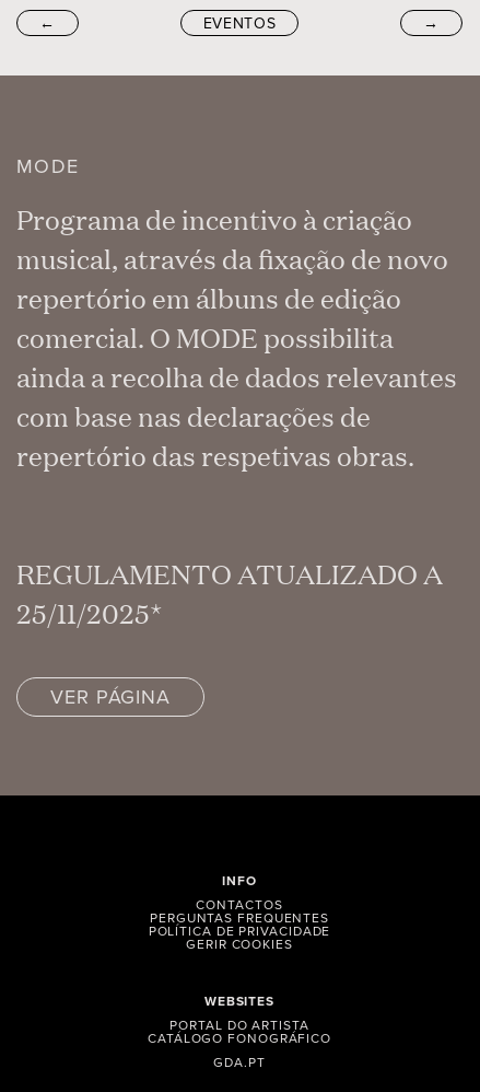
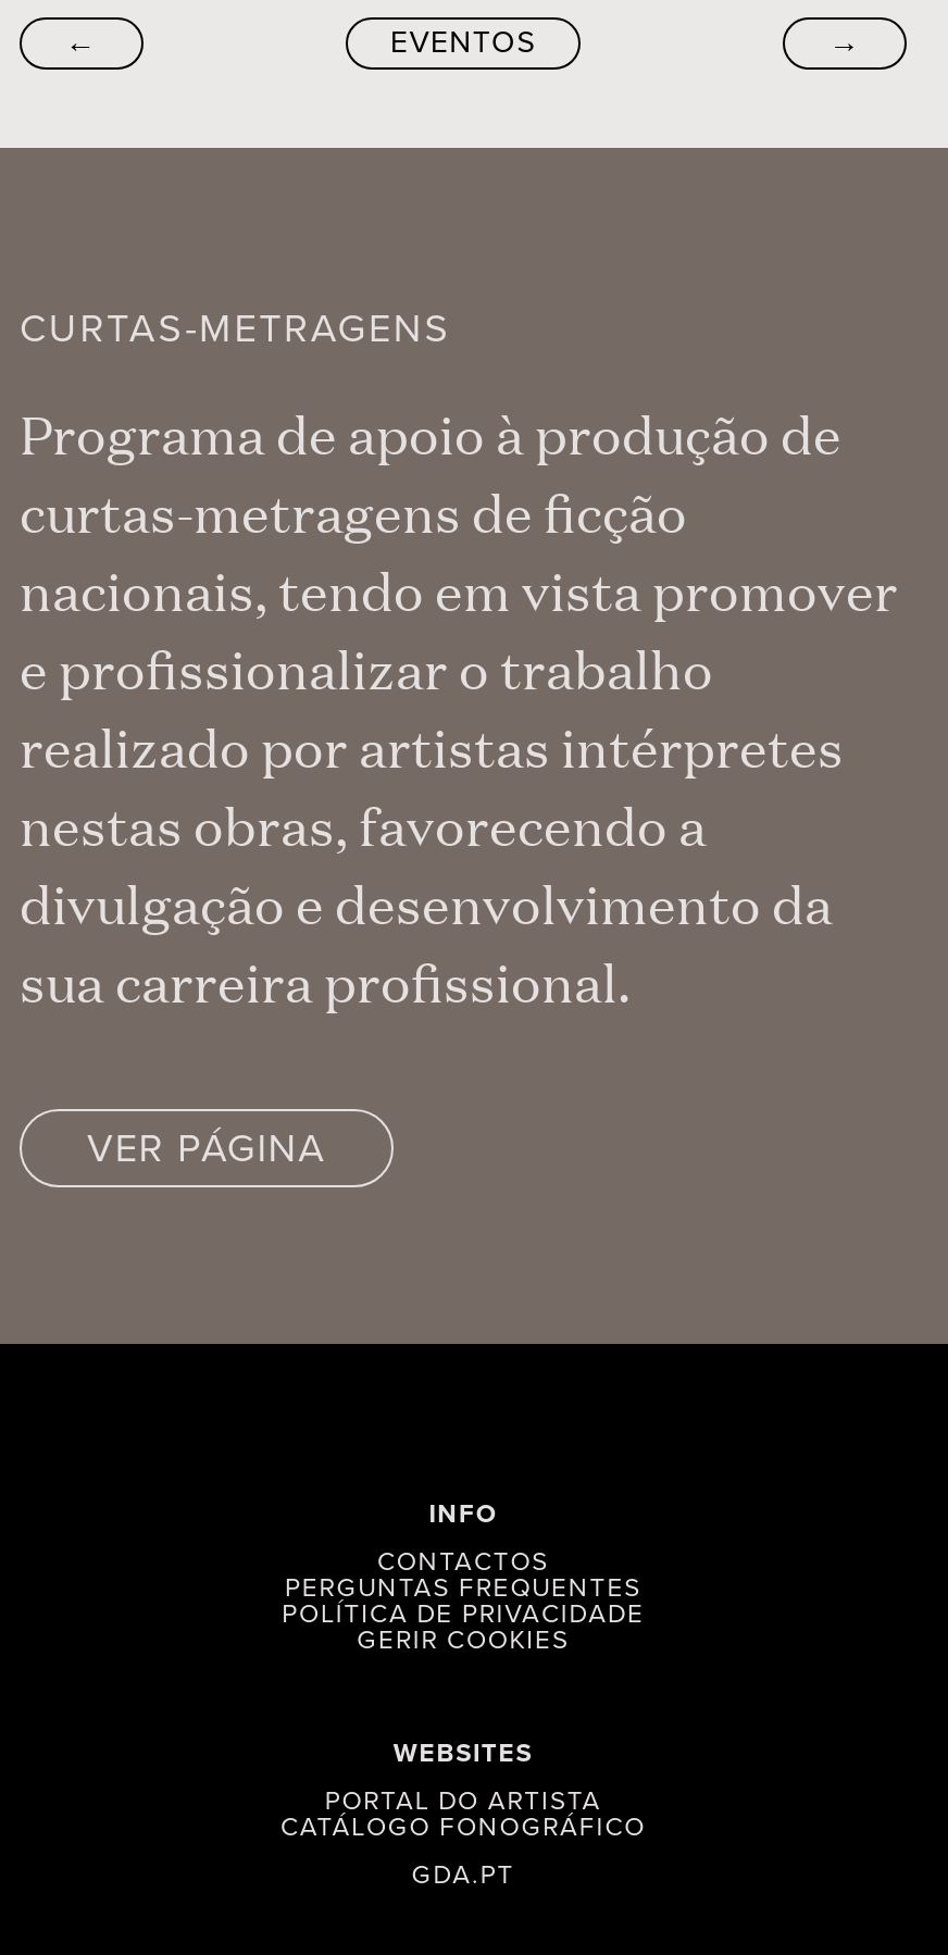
[16,152,457,631] MODE | Programa de incentivo à criação | musical, através da fixação de novo | repertório em álbuns de edição | comercial. O MODE possibilita | ainda a recolha de dados relevantes | com base nas declarações de | repertório das respetivas obras. | REGULAMENTO ATUALIZADO A | 25/11/2025* -> [20,300,898,1018] CURTAS-METRAGENS | Programa de apoio à produção de | curtas-metragens de ficção | nacionais, tendo em vista promover | e profissionalizar o trabalho | realizado por artistas intérpretes | nestas obras, favorecendo a | divulgação e desenvolvimento da | sua carreira profissional.

